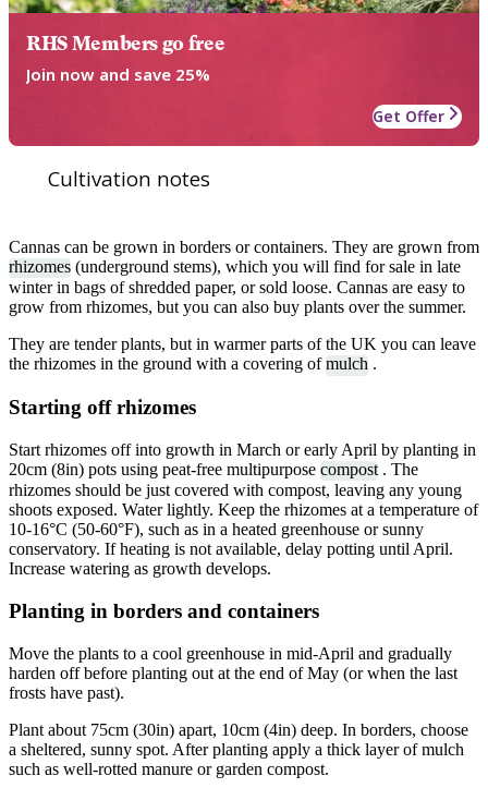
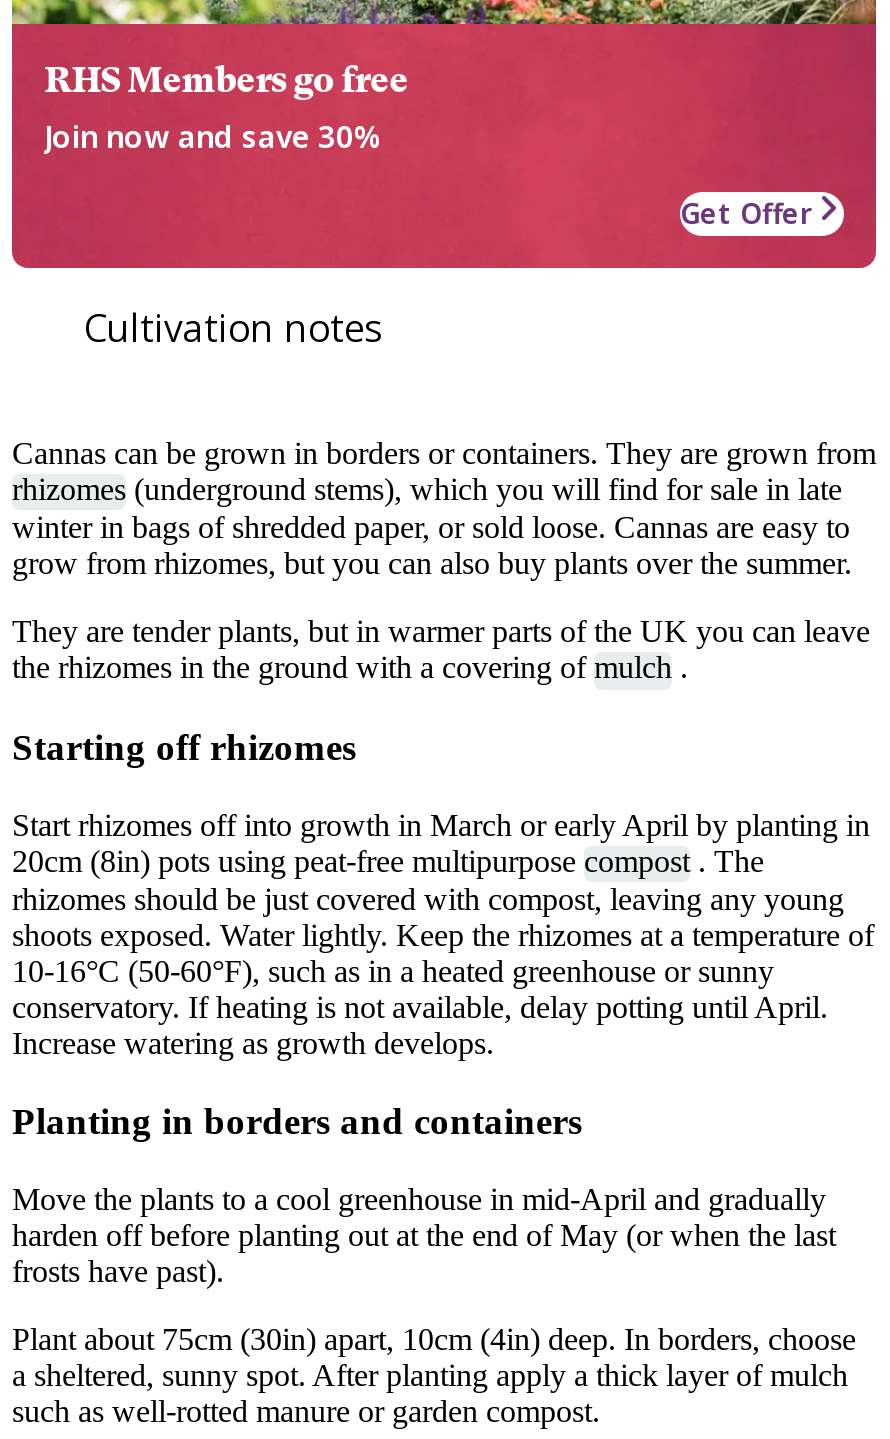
[26,63,210,85] Join now and save 25% -> [44,116,382,156] Join now and save 30%

